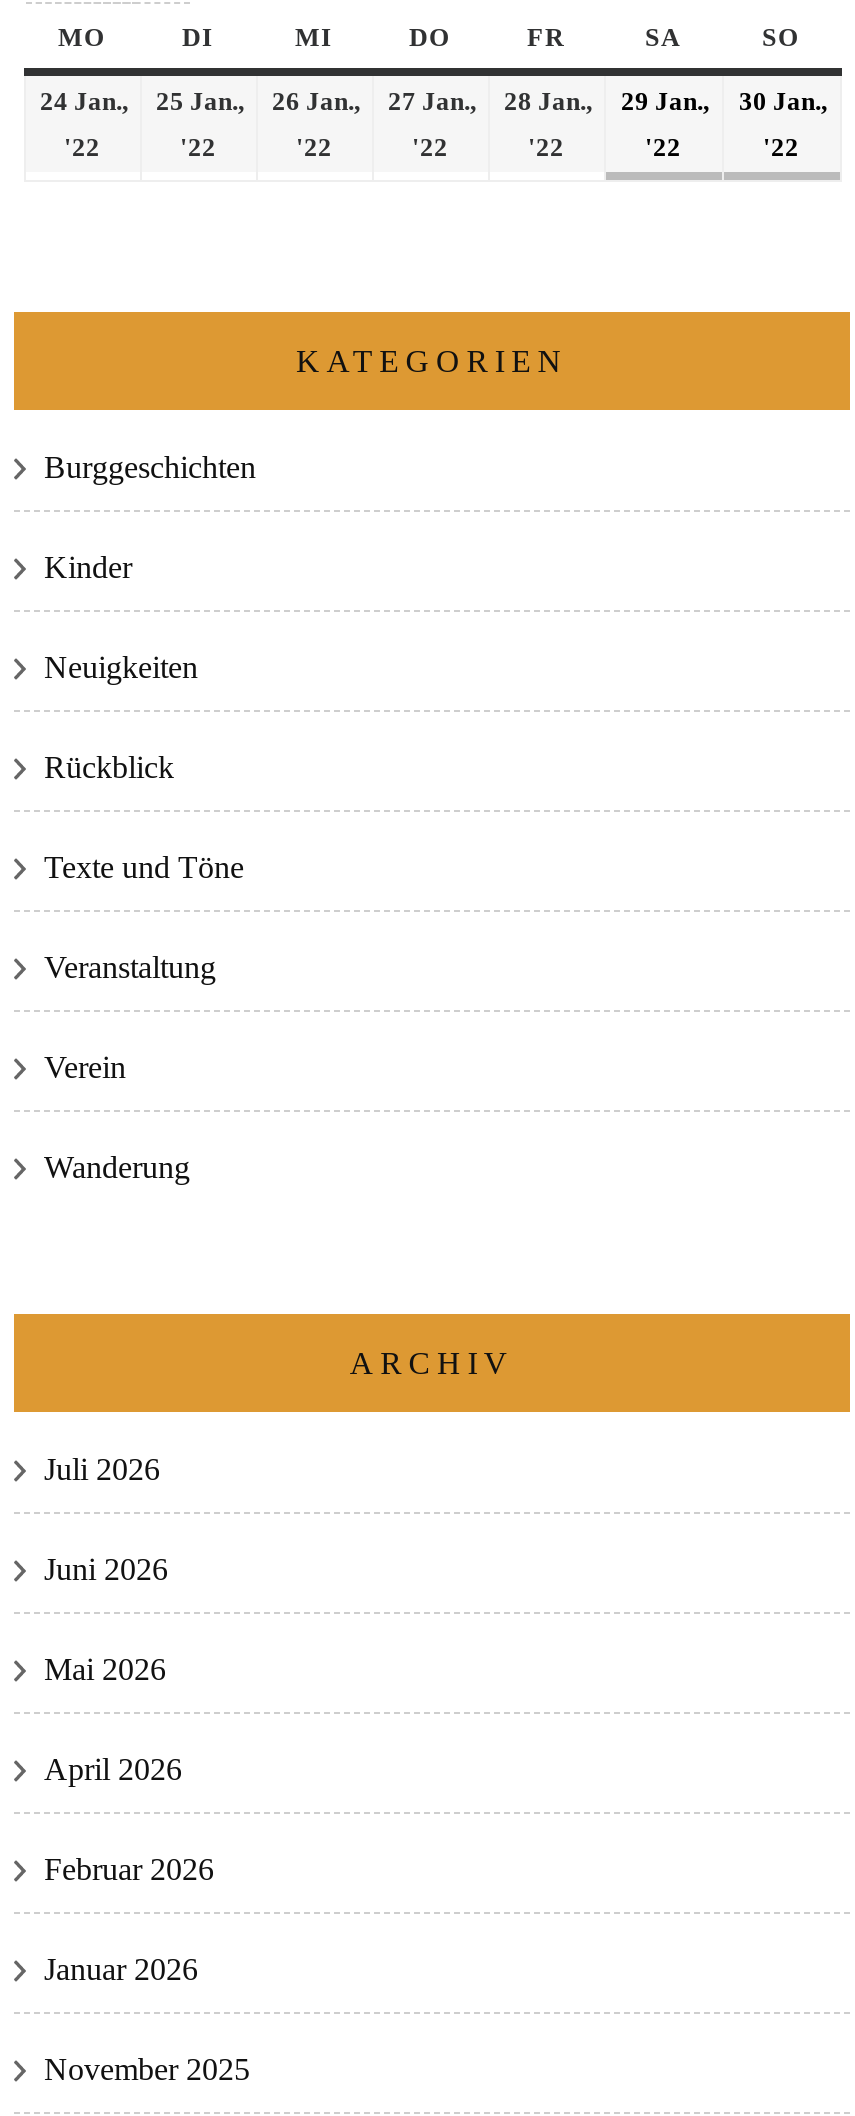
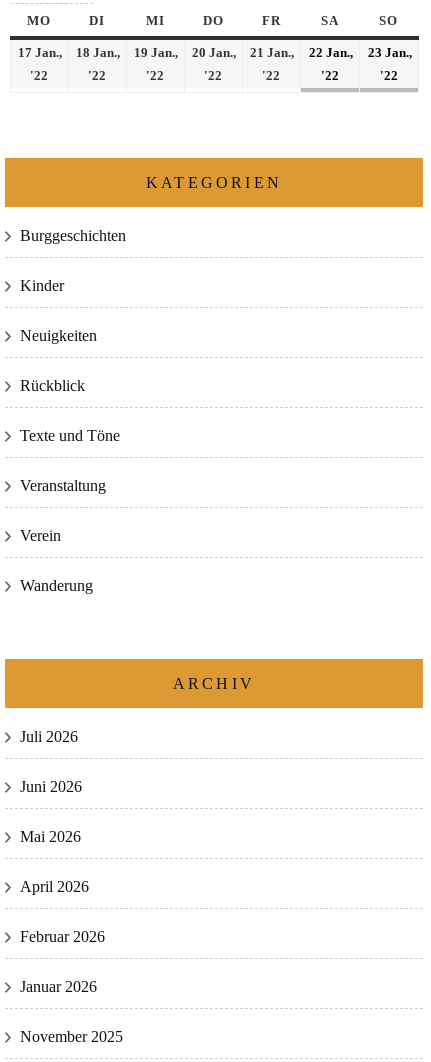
[40,86,128,116] 24 Jan., -> [18,45,62,60] 17 Jan.,
[156,86,244,116] 25 Jan., -> [76,45,120,60] 18 Jan.,
[272,86,360,116] 26 Jan., -> [134,45,178,60] 19 Jan.,
[388,86,476,116] 27 Jan., -> [192,45,236,60] 20 Jan.,
[504,86,592,116] 28 Jan., -> [250,45,294,60] 21 Jan.,
[621,86,709,116] 29 Jan., -> [308,45,352,60] 22 Jan.,
[739,86,827,116] 30 Jan., -> [367,45,411,60] 23 Jan.,

